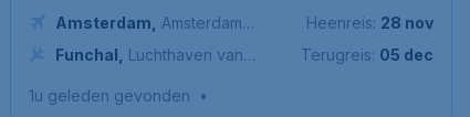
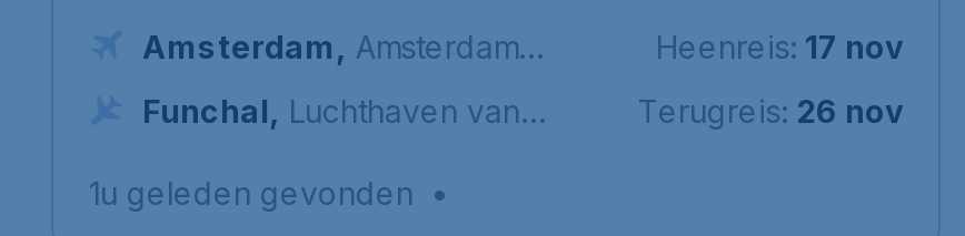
[306,13,434,32] Heenreis: 28 nov -> [656,28,903,65] Heenreis: 17 nov
[301,45,434,64] Terugreis: 05 dec -> [638,92,903,130] Terugreis: 26 nov

